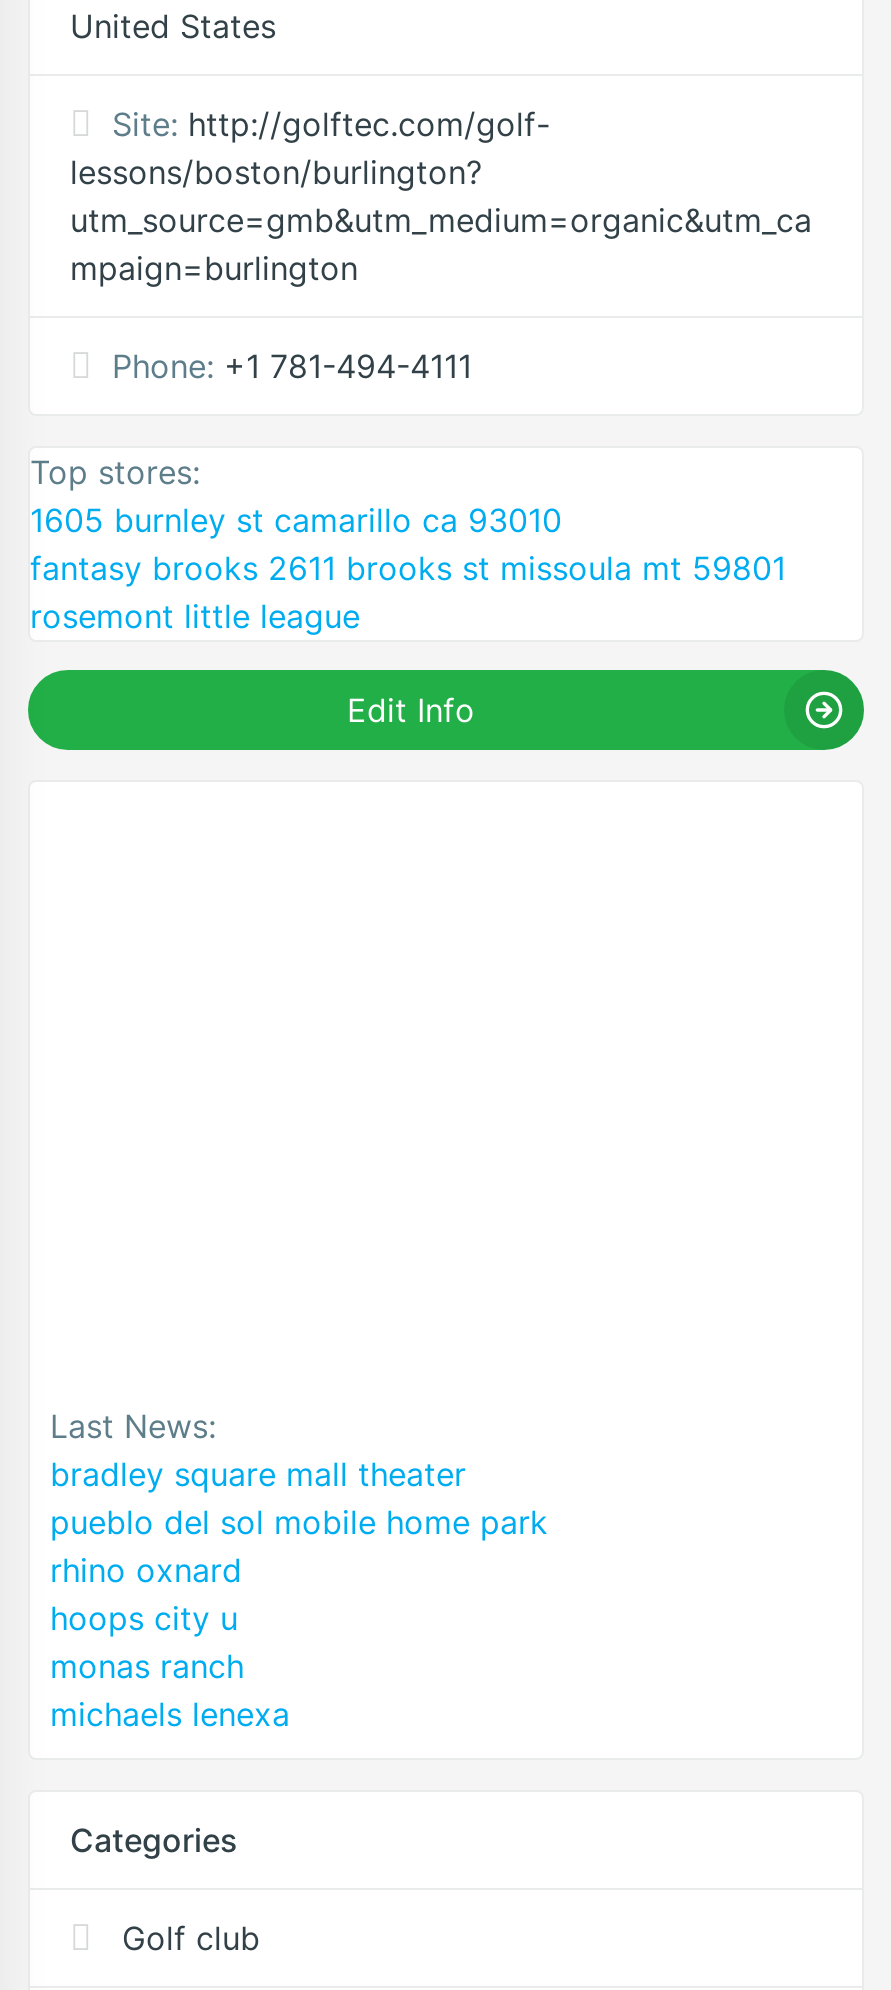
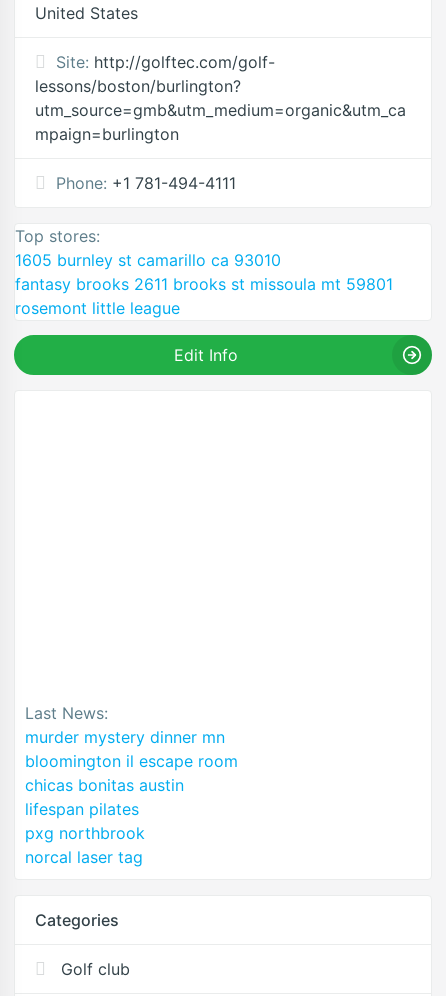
[50,1453,548,1733] bradley square mall theater | pueblo del sol mobile home park | rhino oxnard | hoops city u | monas ranch | michaels lenexa -> [25,726,238,866] murder mystery dinner mn | bloomington il escape room | chicas bonitas austin | lifespan pilates | pxg northbrook | norcal laser tag

